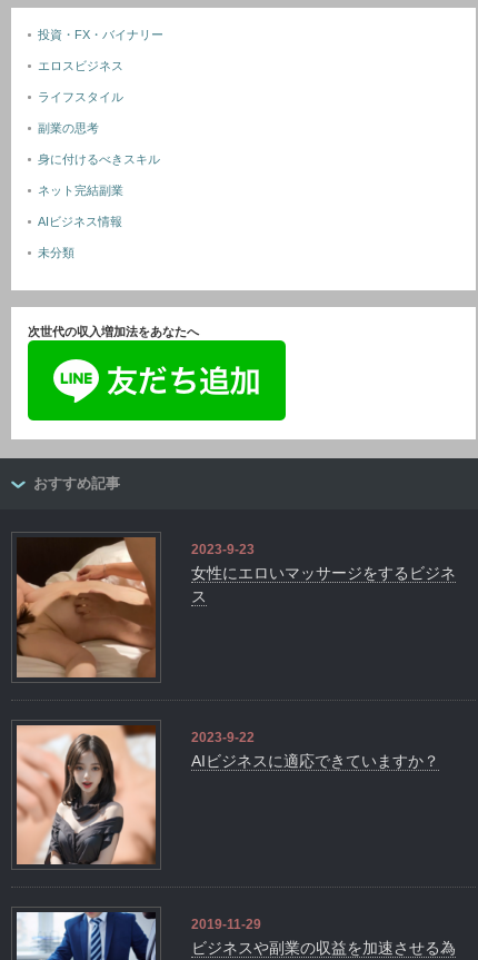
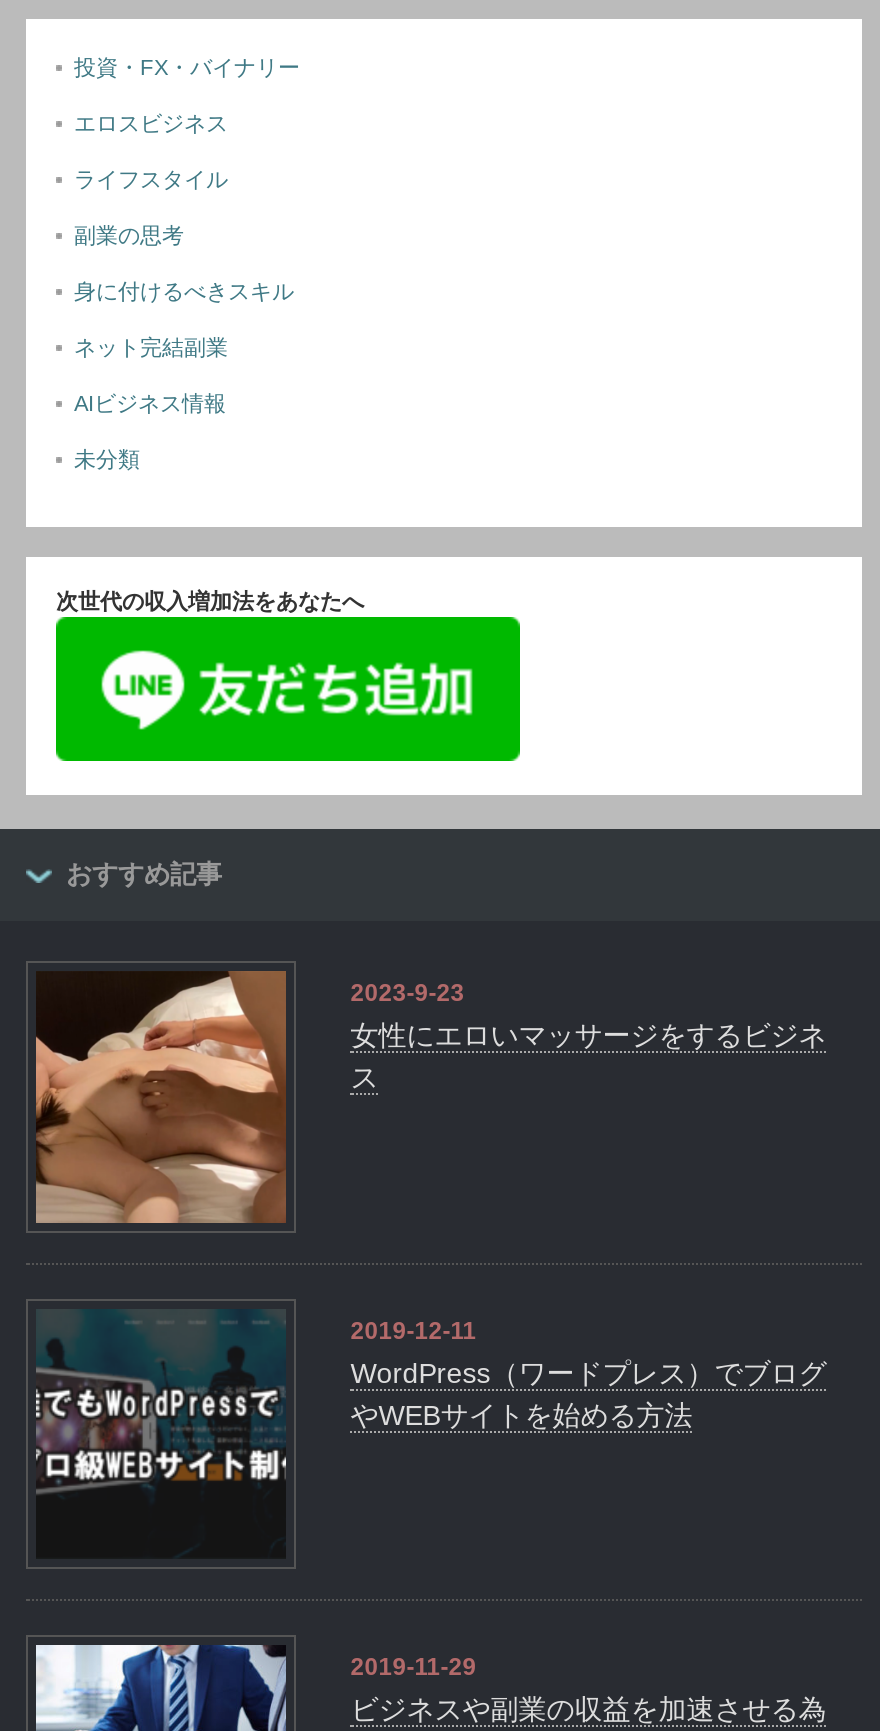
[16,724,439,865] [image] | 2023-9-22 | AIビジネスに適応できていますか？ -> [36,1309,826,1559] [image] | 2019-12-11 | WordPress（ワードプレス）でブログ | やWEBサイトを始める方法

